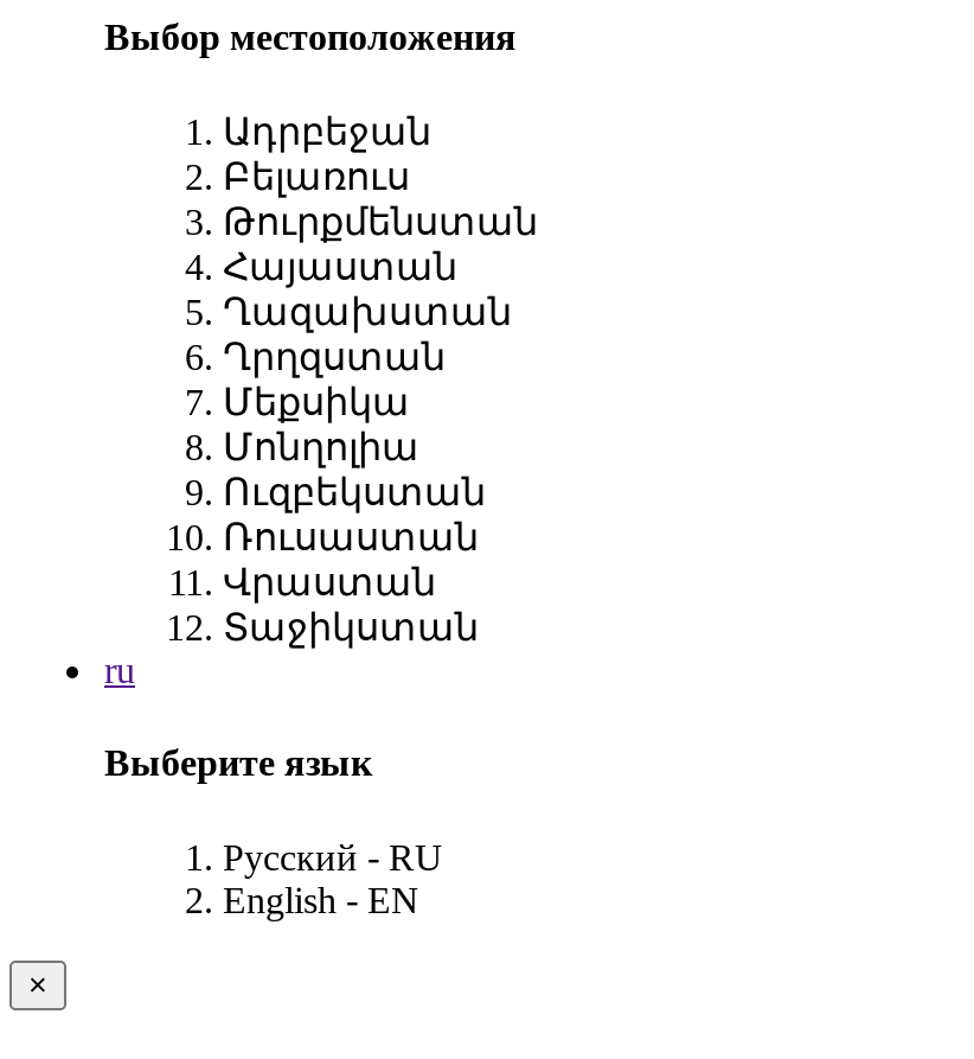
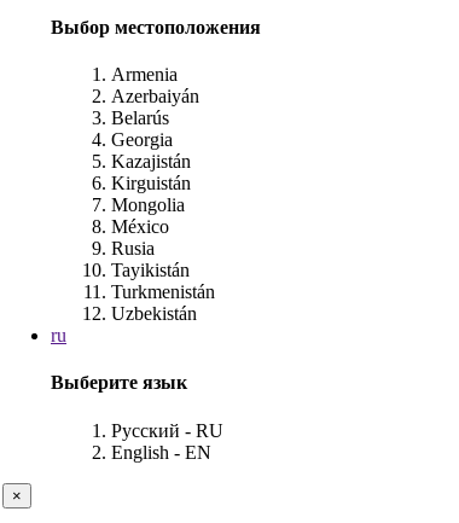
[223,111,538,647] Ադրբեջան | Բելառուս | Թուրքմենստան | Հայաստան | Ղազախստան | Ղրղզստան | Մեքսիկա | Մոնղոլիա | Ուզբեկստան | Ռուսաստան | Վրաստան | Տաջիկստան -> [111,64,215,324] Armenia | Azerbaiyán | Belarús | Georgia | Kazajistán | Kirguistán | Mongolia | México | Rusia | Tayikistán | Turkmenistán | Uzbekistán

